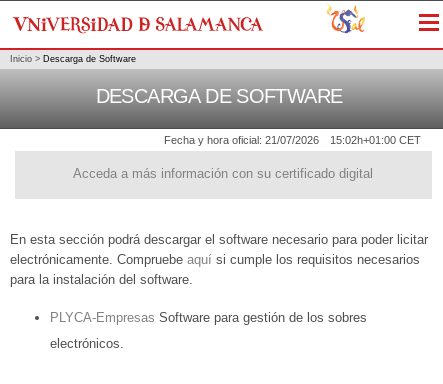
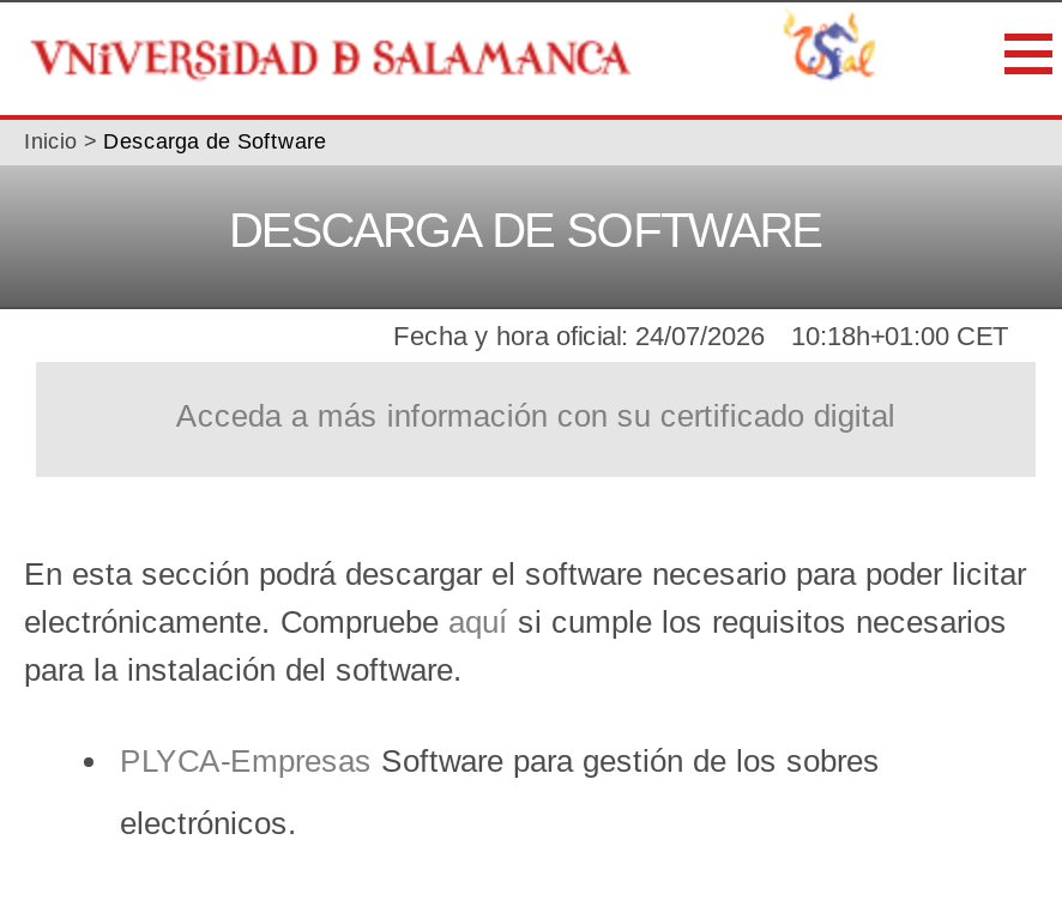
[164,134,319,146] Fecha y hora oficial: 21/07/2026 -> [393,322,765,351] Fecha y hora oficial: 24/07/2026
[330,134,421,146] 15:02h+01:00 CET -> [791,322,1009,351] 10:18h+01:00 CET

